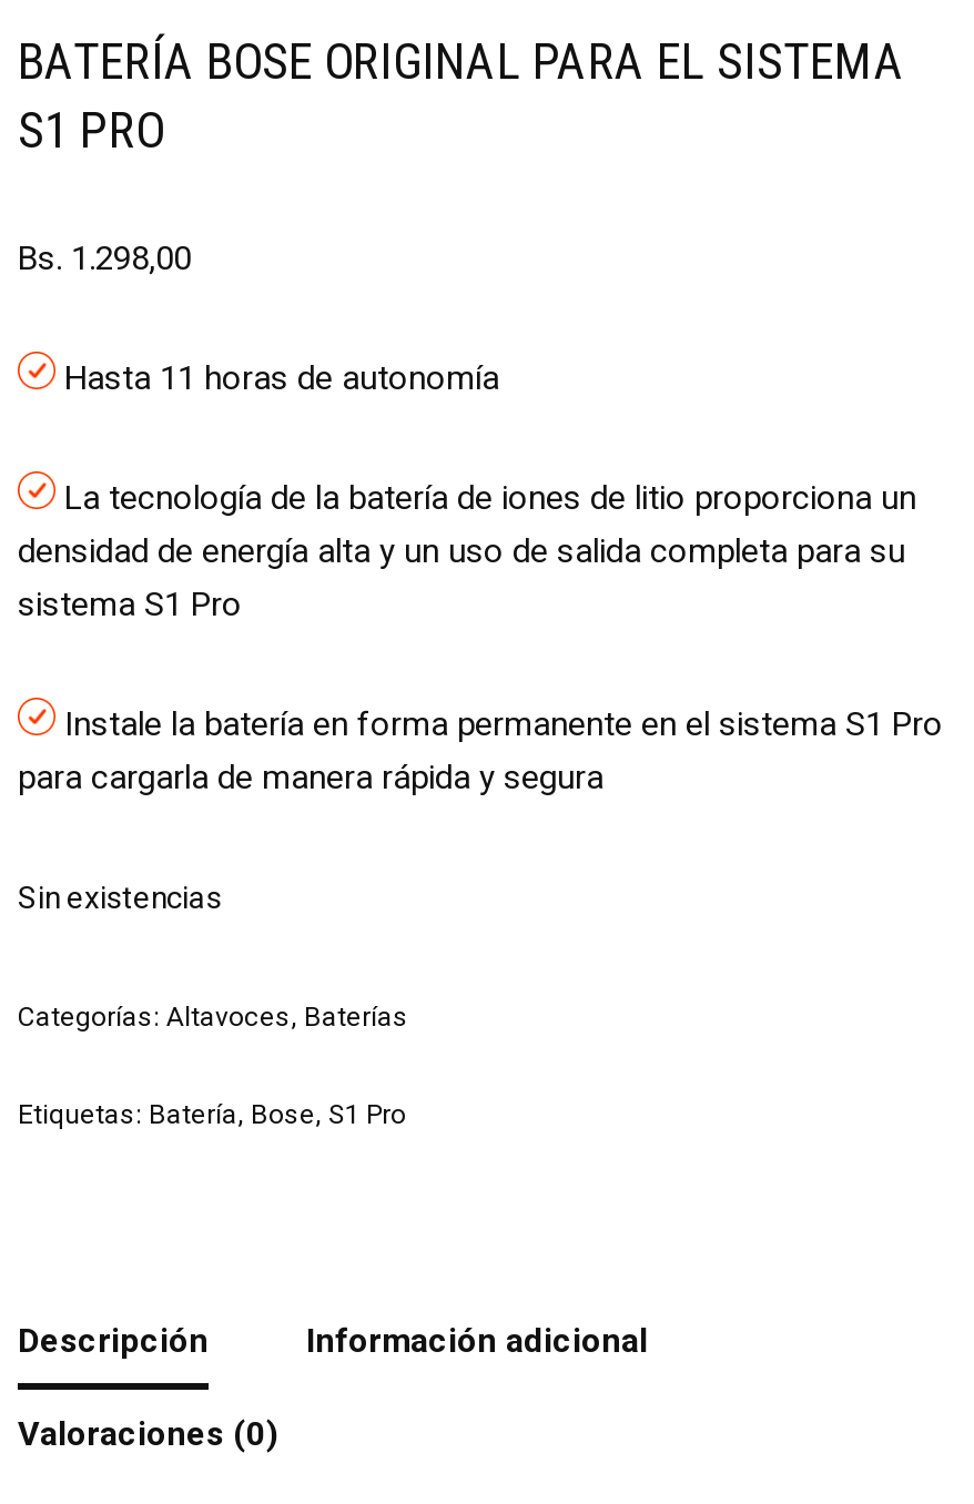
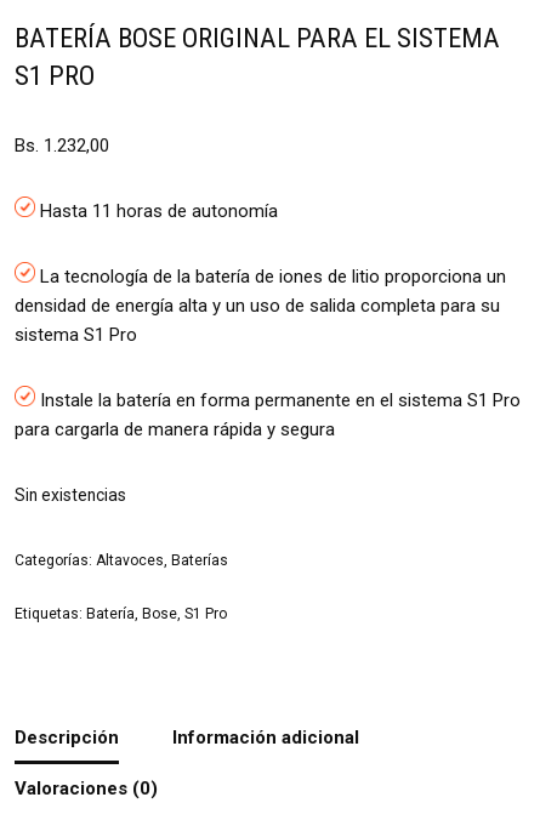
[18,239,191,279] Bs. 1.298,00 -> [15,135,109,157] Bs. 1.232,00

